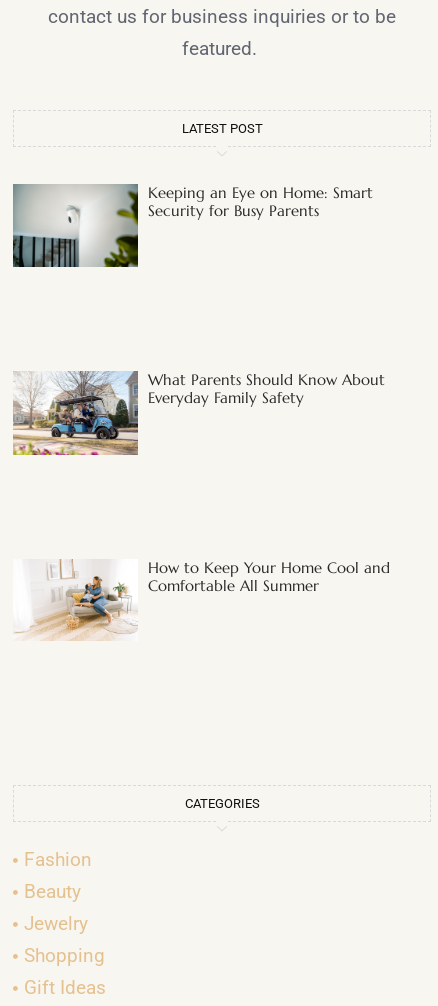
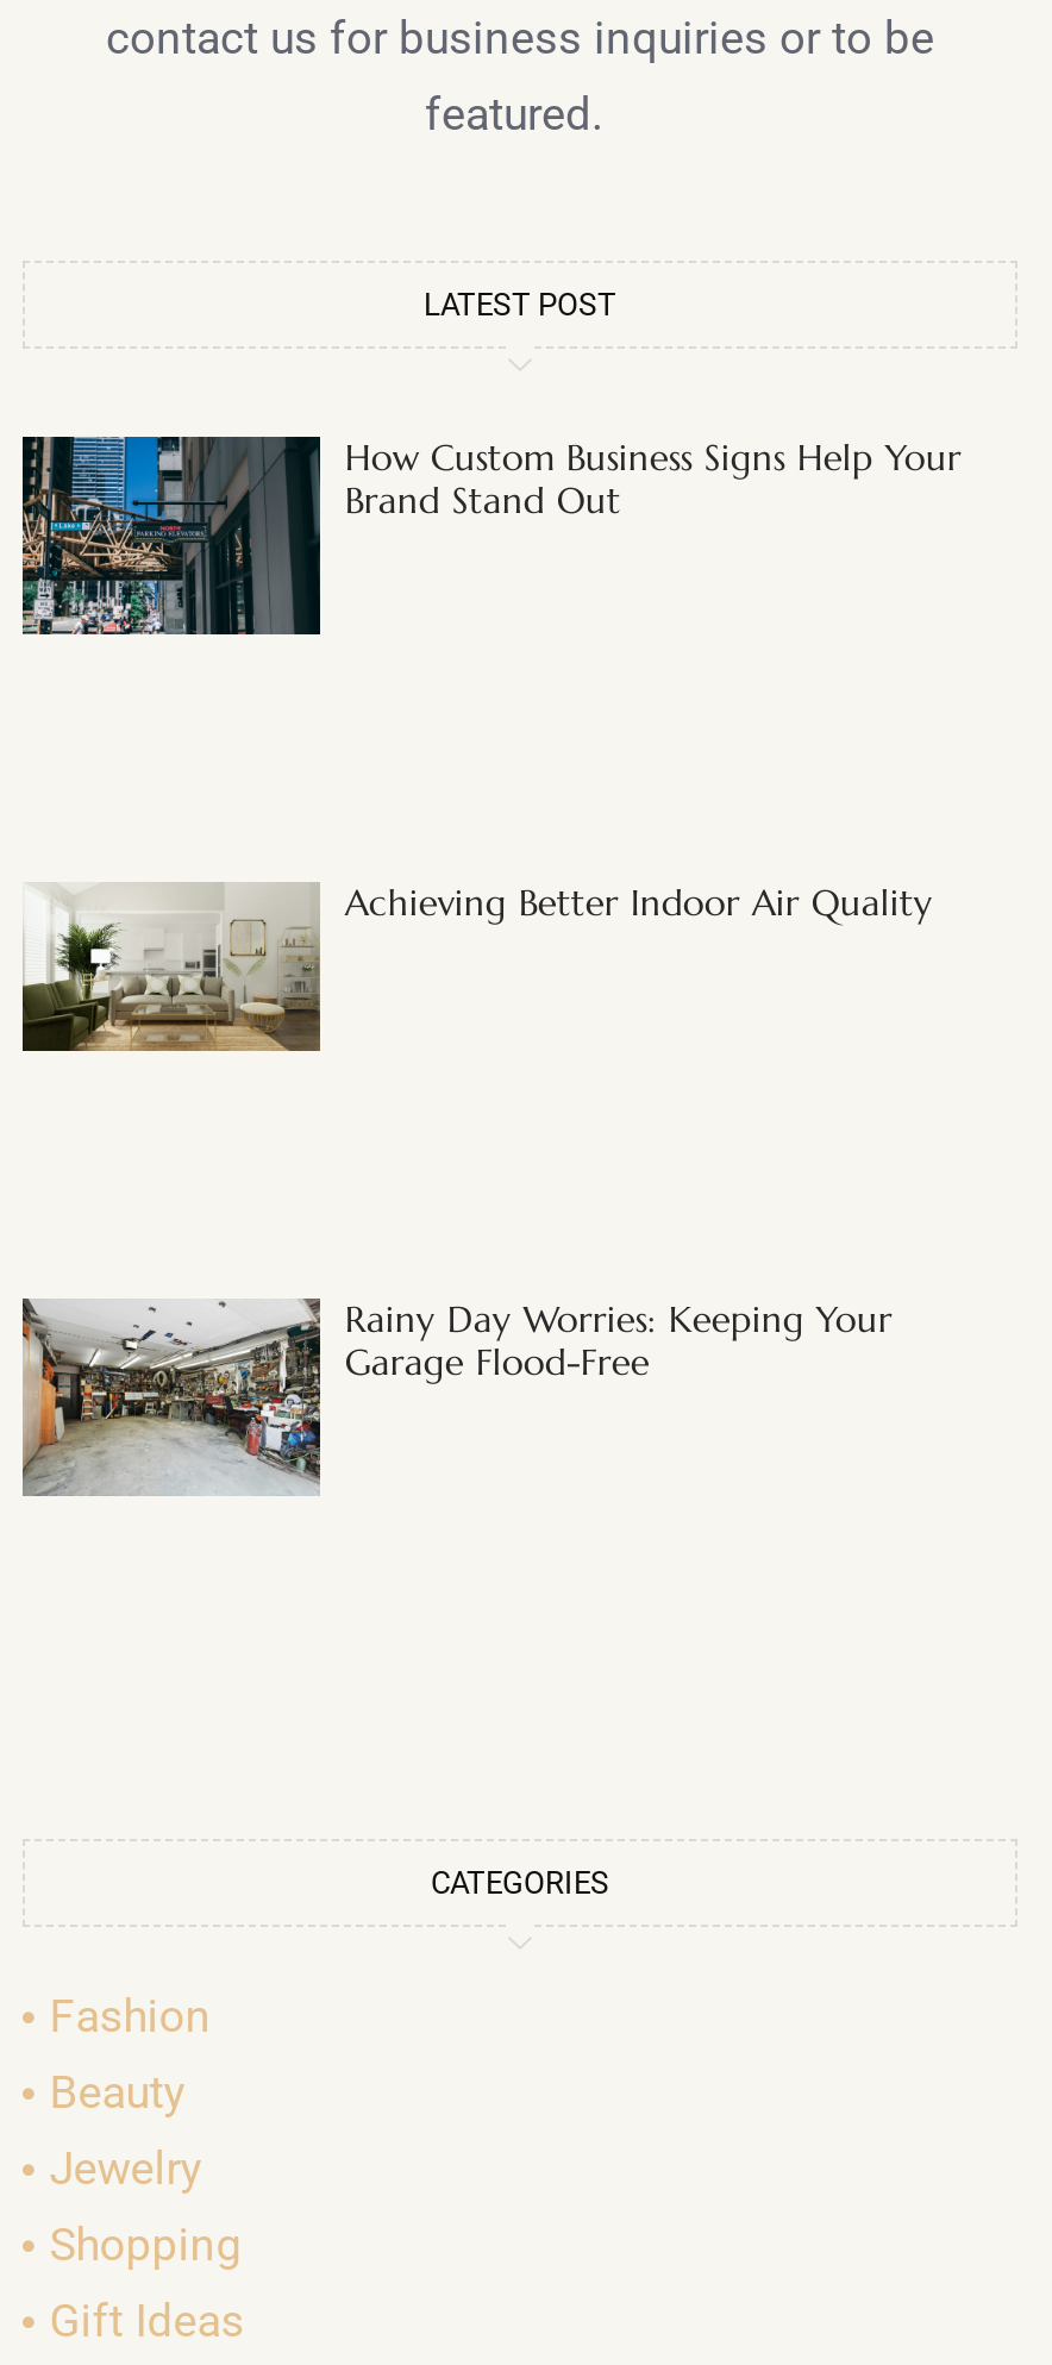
[12,183,373,268] [image] | Keeping an Eye on Home: Smart | Security for Busy Parents -> [23,433,961,637] [image] | How Custom Business Signs Help Your | Brand Stand Out
[12,370,385,456] [image] | What Parents Should Know About | Everyday Family Safety -> [20,880,933,1053] [image] | Achieving Better Indoor Air Quality
[13,558,390,641] [image] | How to Keep Your Home Cool and | Comfortable All Summer -> [20,1295,892,1499] [image] | Rainy Day Worries: Keeping Your | Garage Flood-Free

